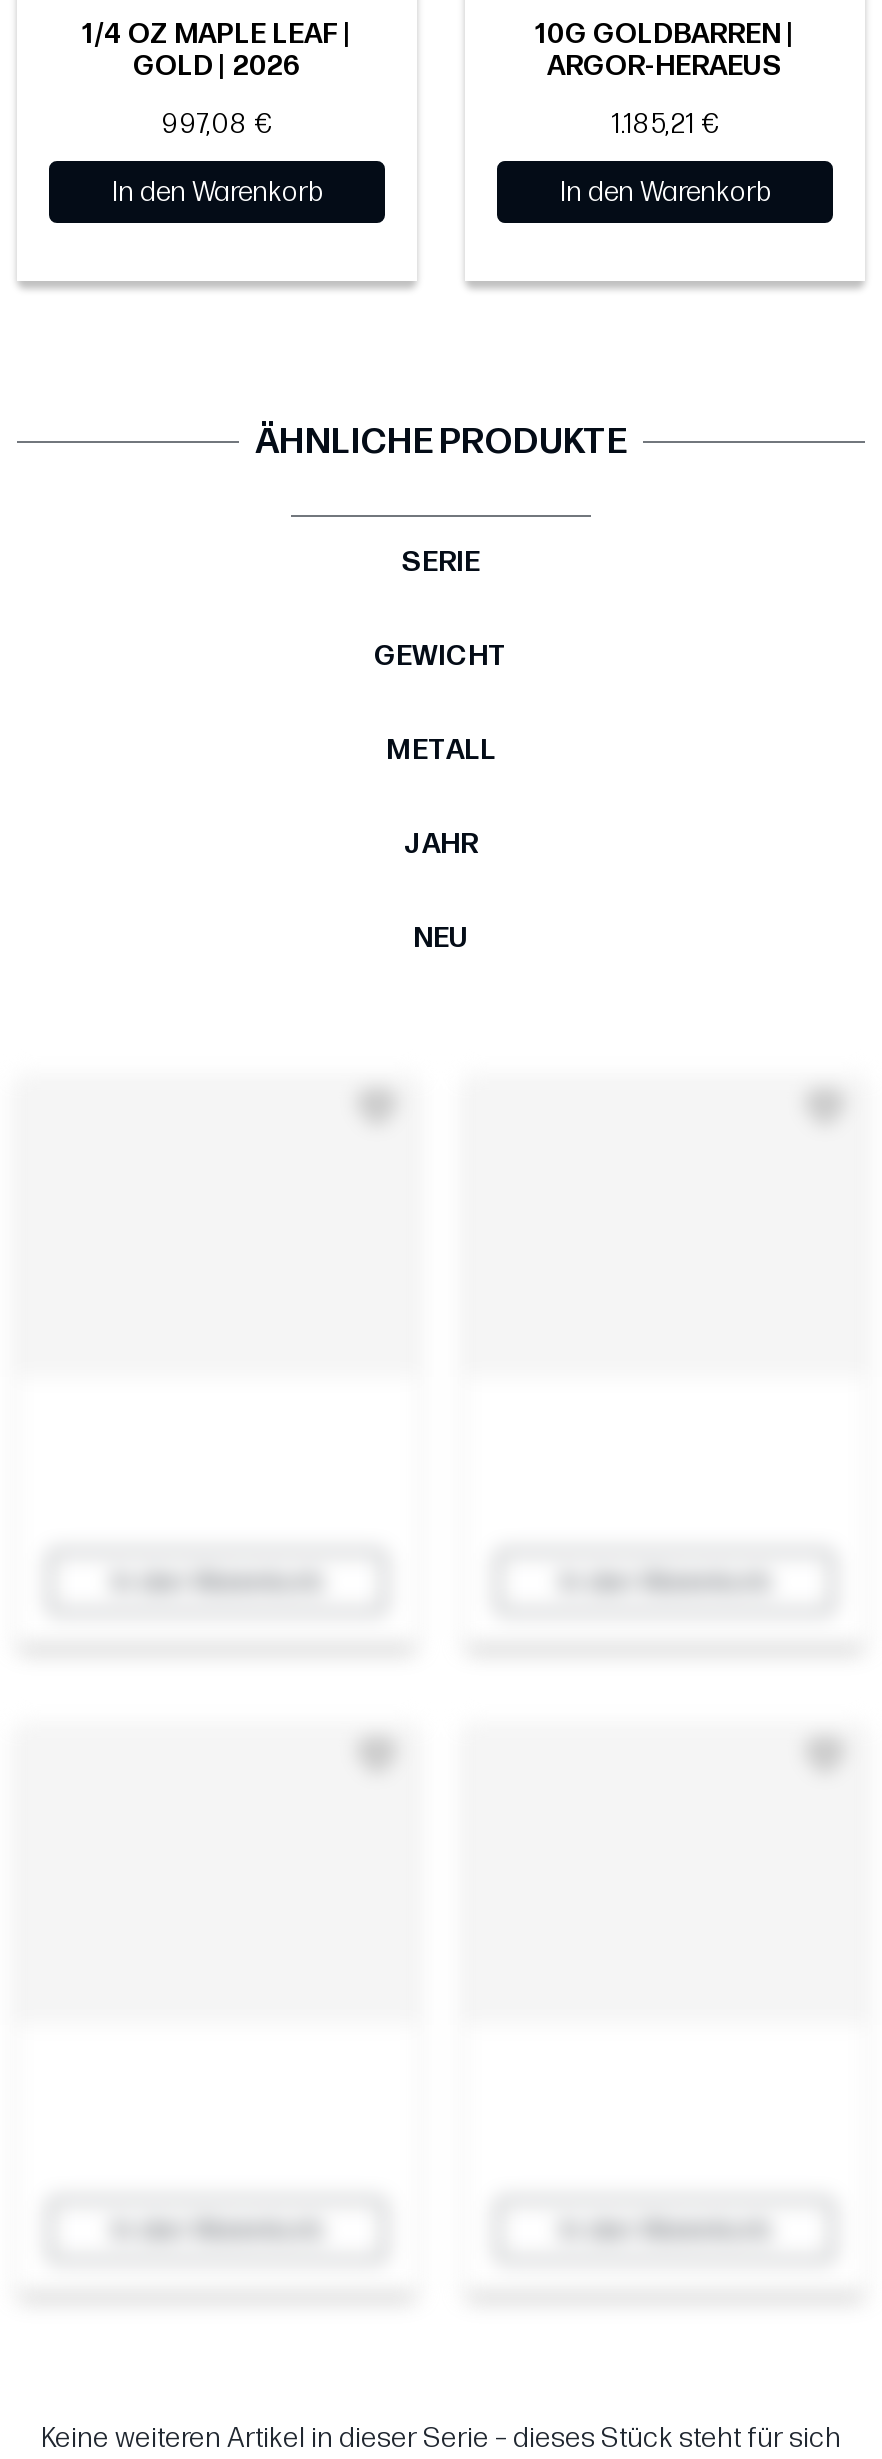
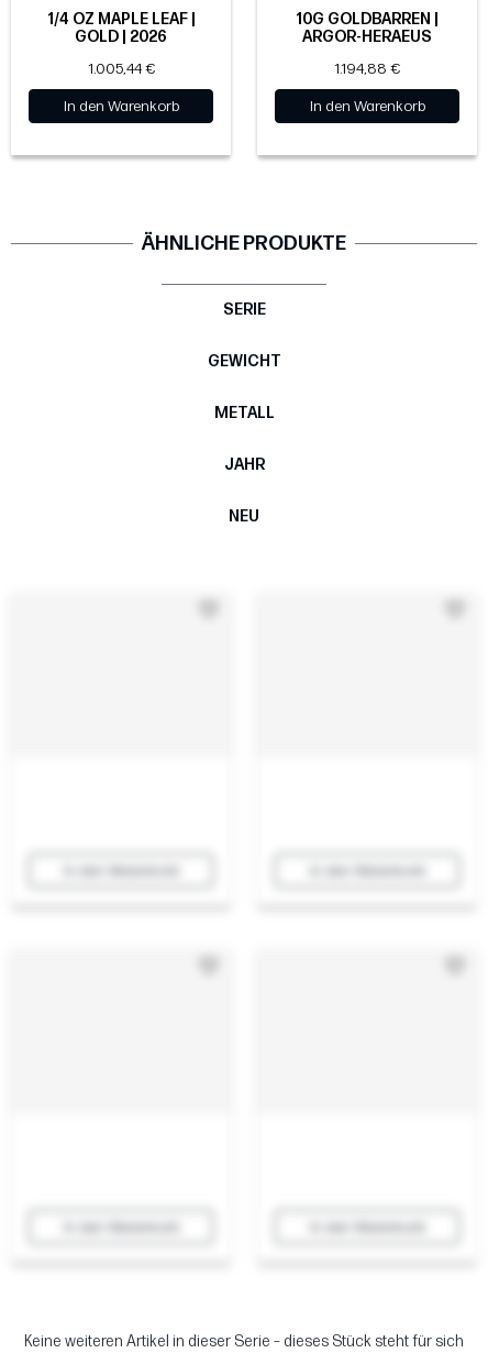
[162,107,272,141] 997,08 € -> [87,60,154,78] 1.005,44 €
[611,107,719,141] 1.185,21 € -> [334,60,400,78] 1.194,88 €

